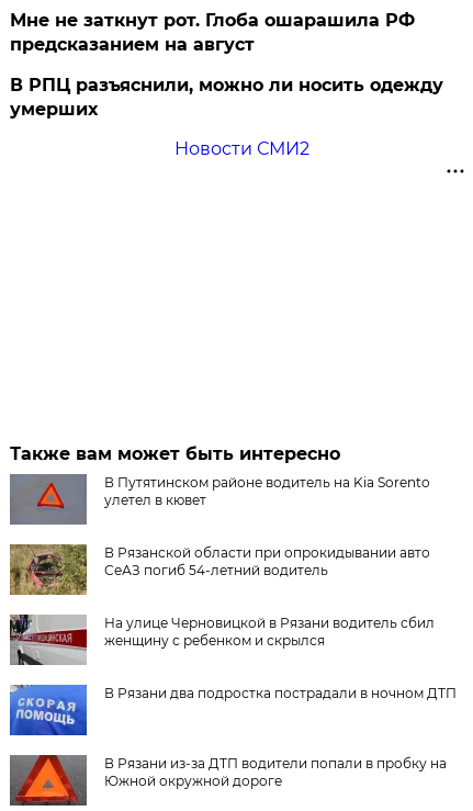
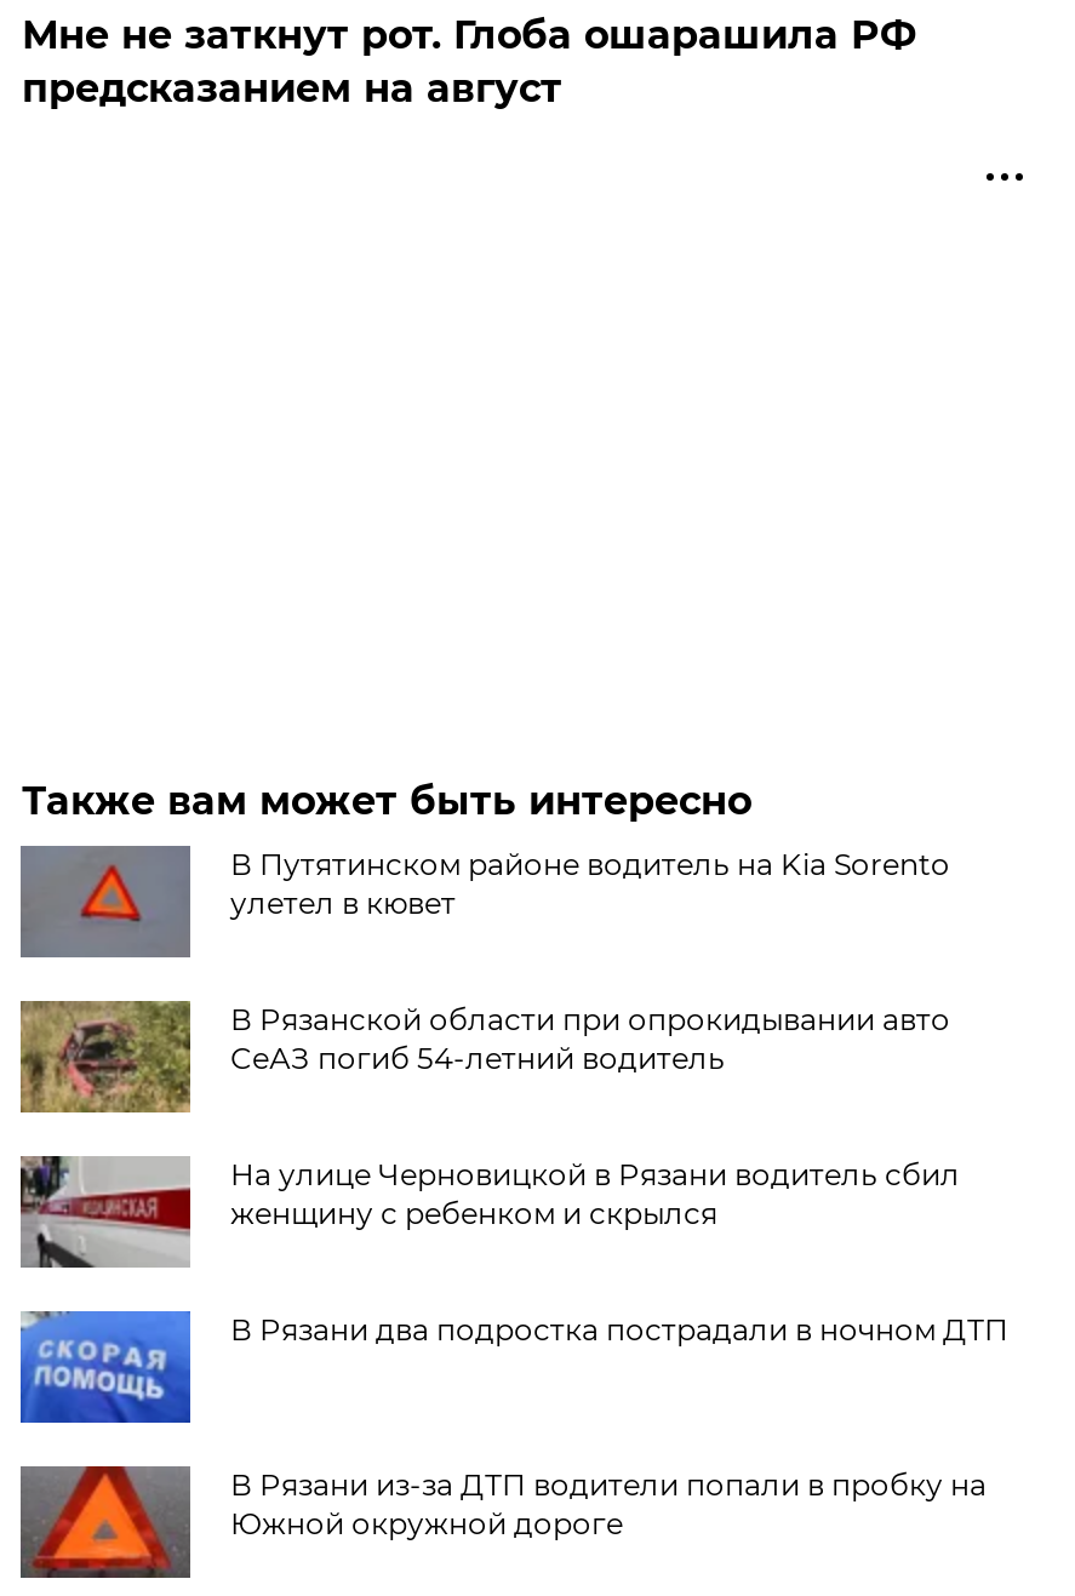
[10,75,444,159] В РПЦ разъяснили, можно ли носить одежду | умерших | Новости СМИ2 -> none

